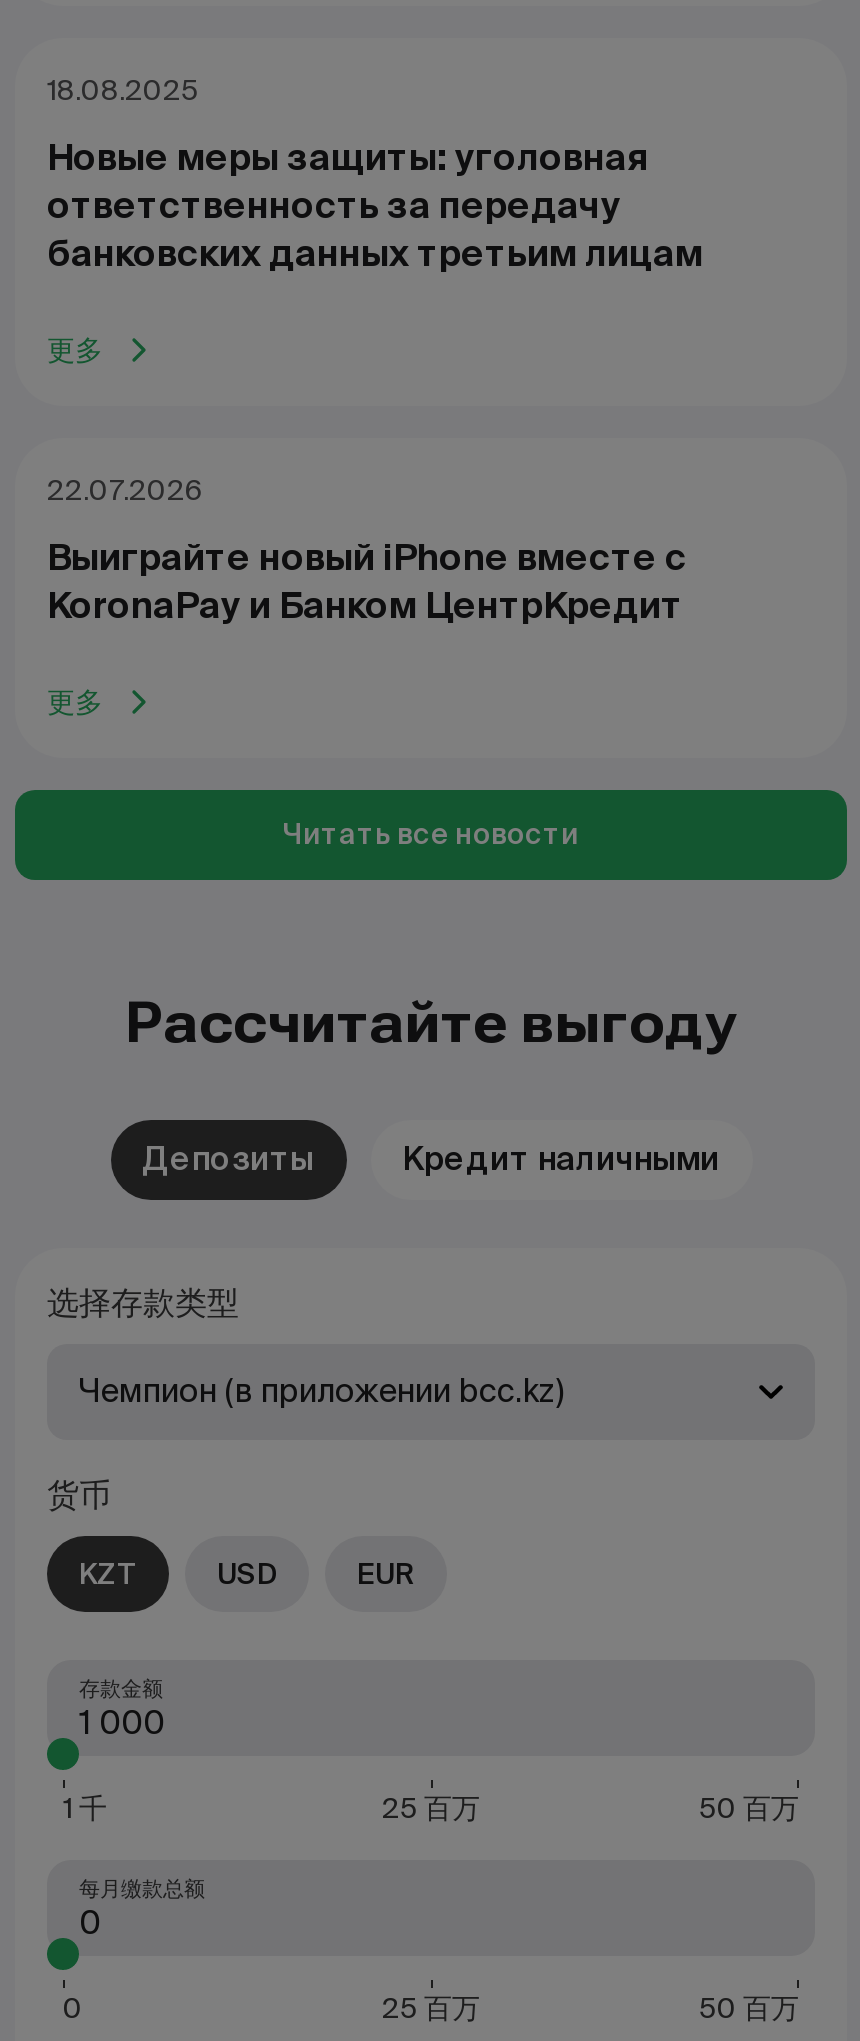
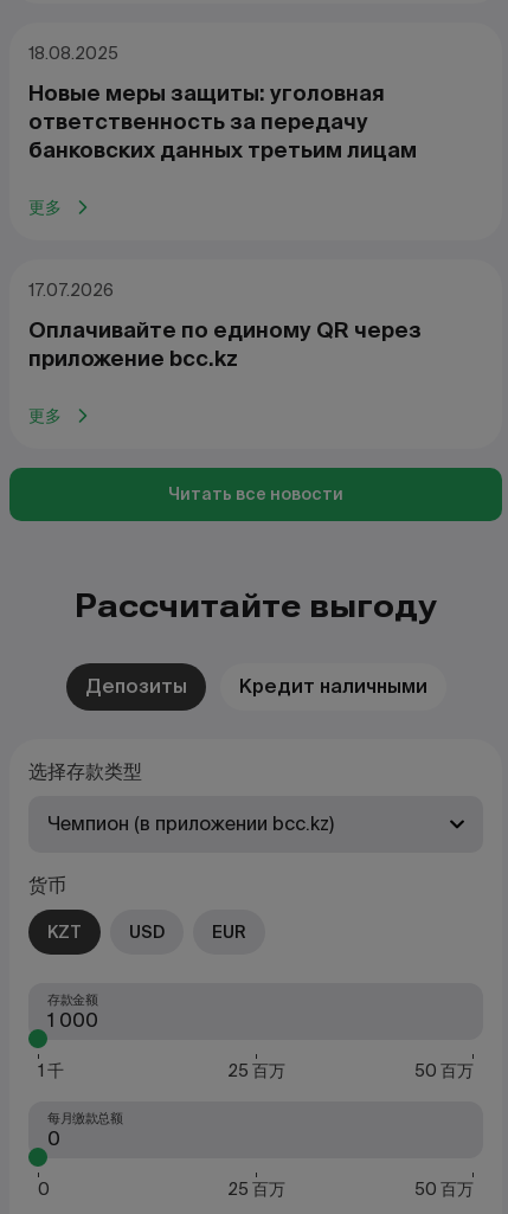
[47,471,203,507] 22.07.2026 -> [28,279,114,300] 17.07.2026
[47,533,687,627] Выиграйте новый iPhone вместе с | KoronaPay и Банком ЦентрКредит -> [28,316,422,372] Оплачивайте по единому QR через | приложение bcc.kz

